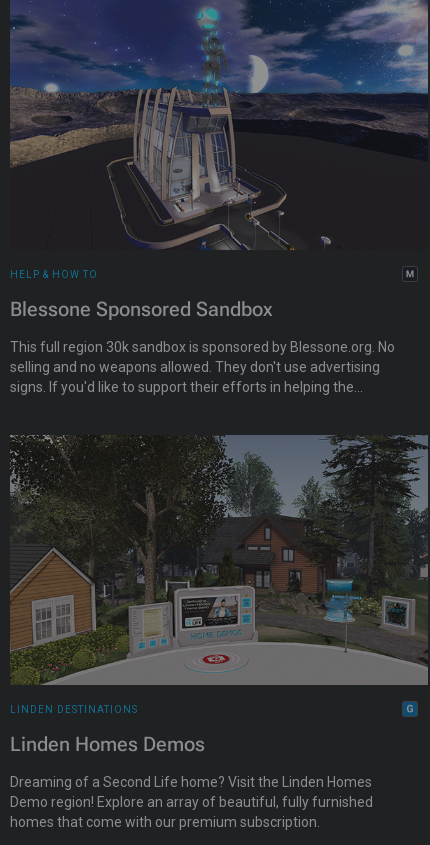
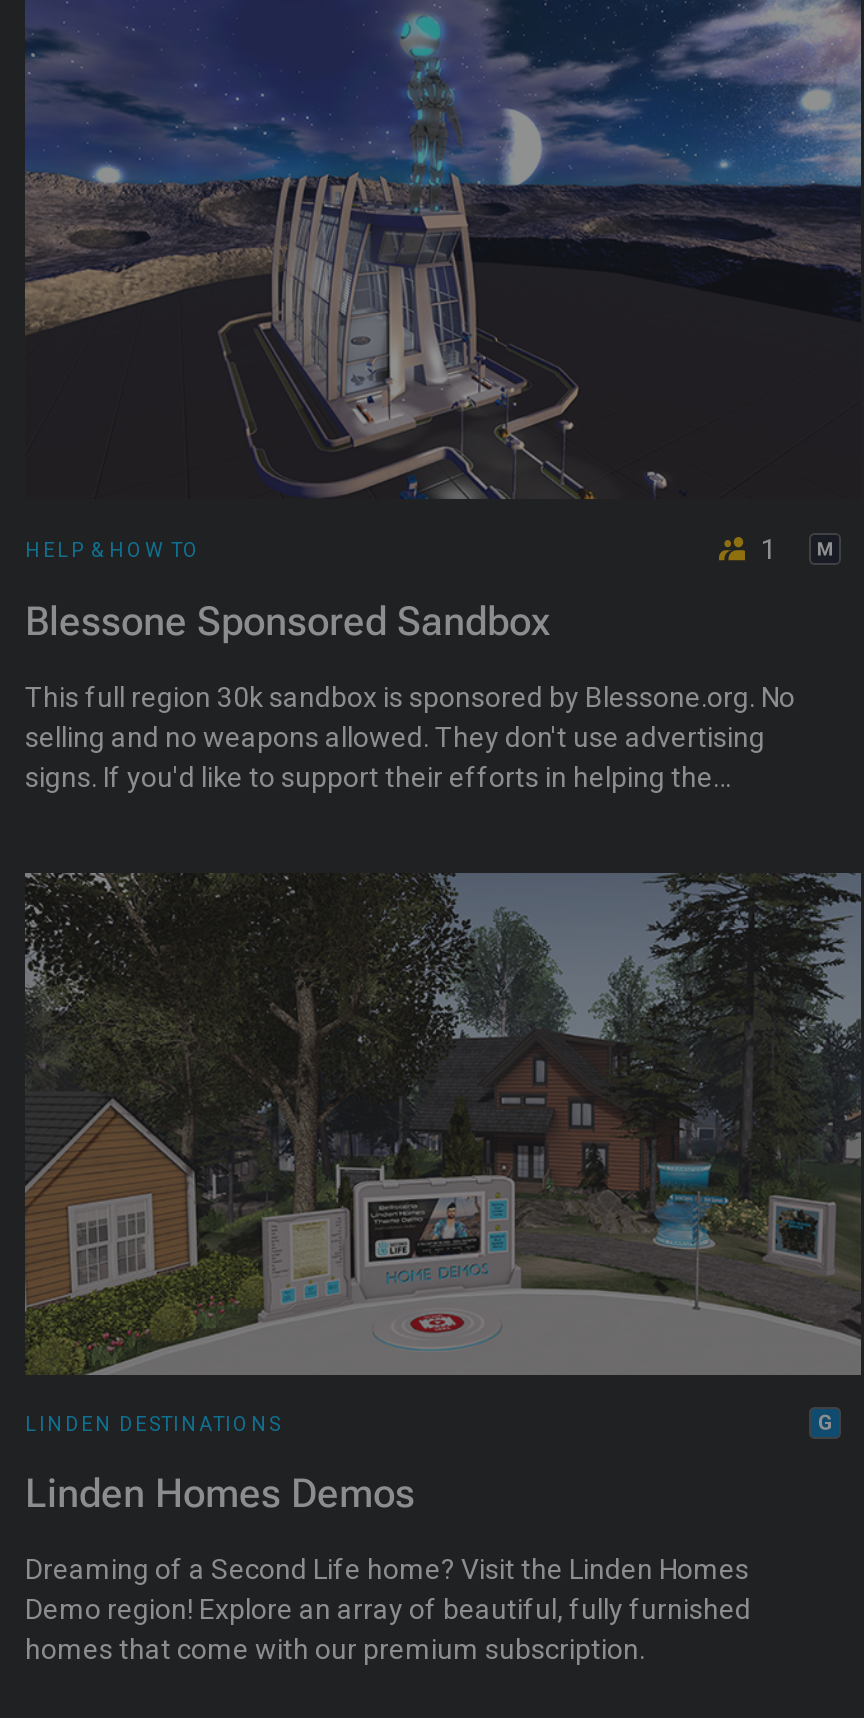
none -> [761,533,777,565] 1

